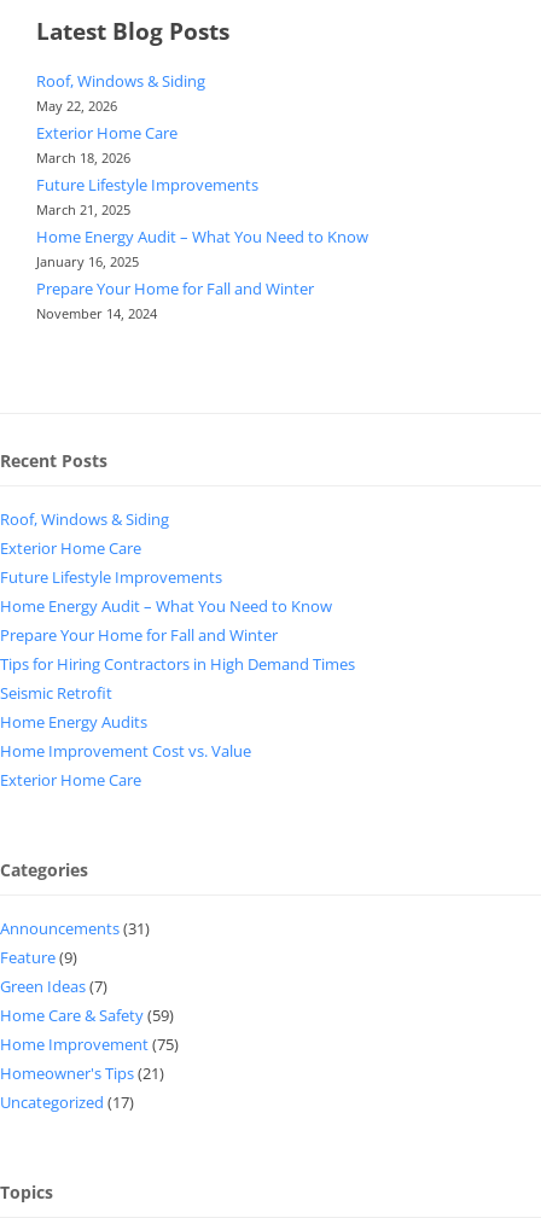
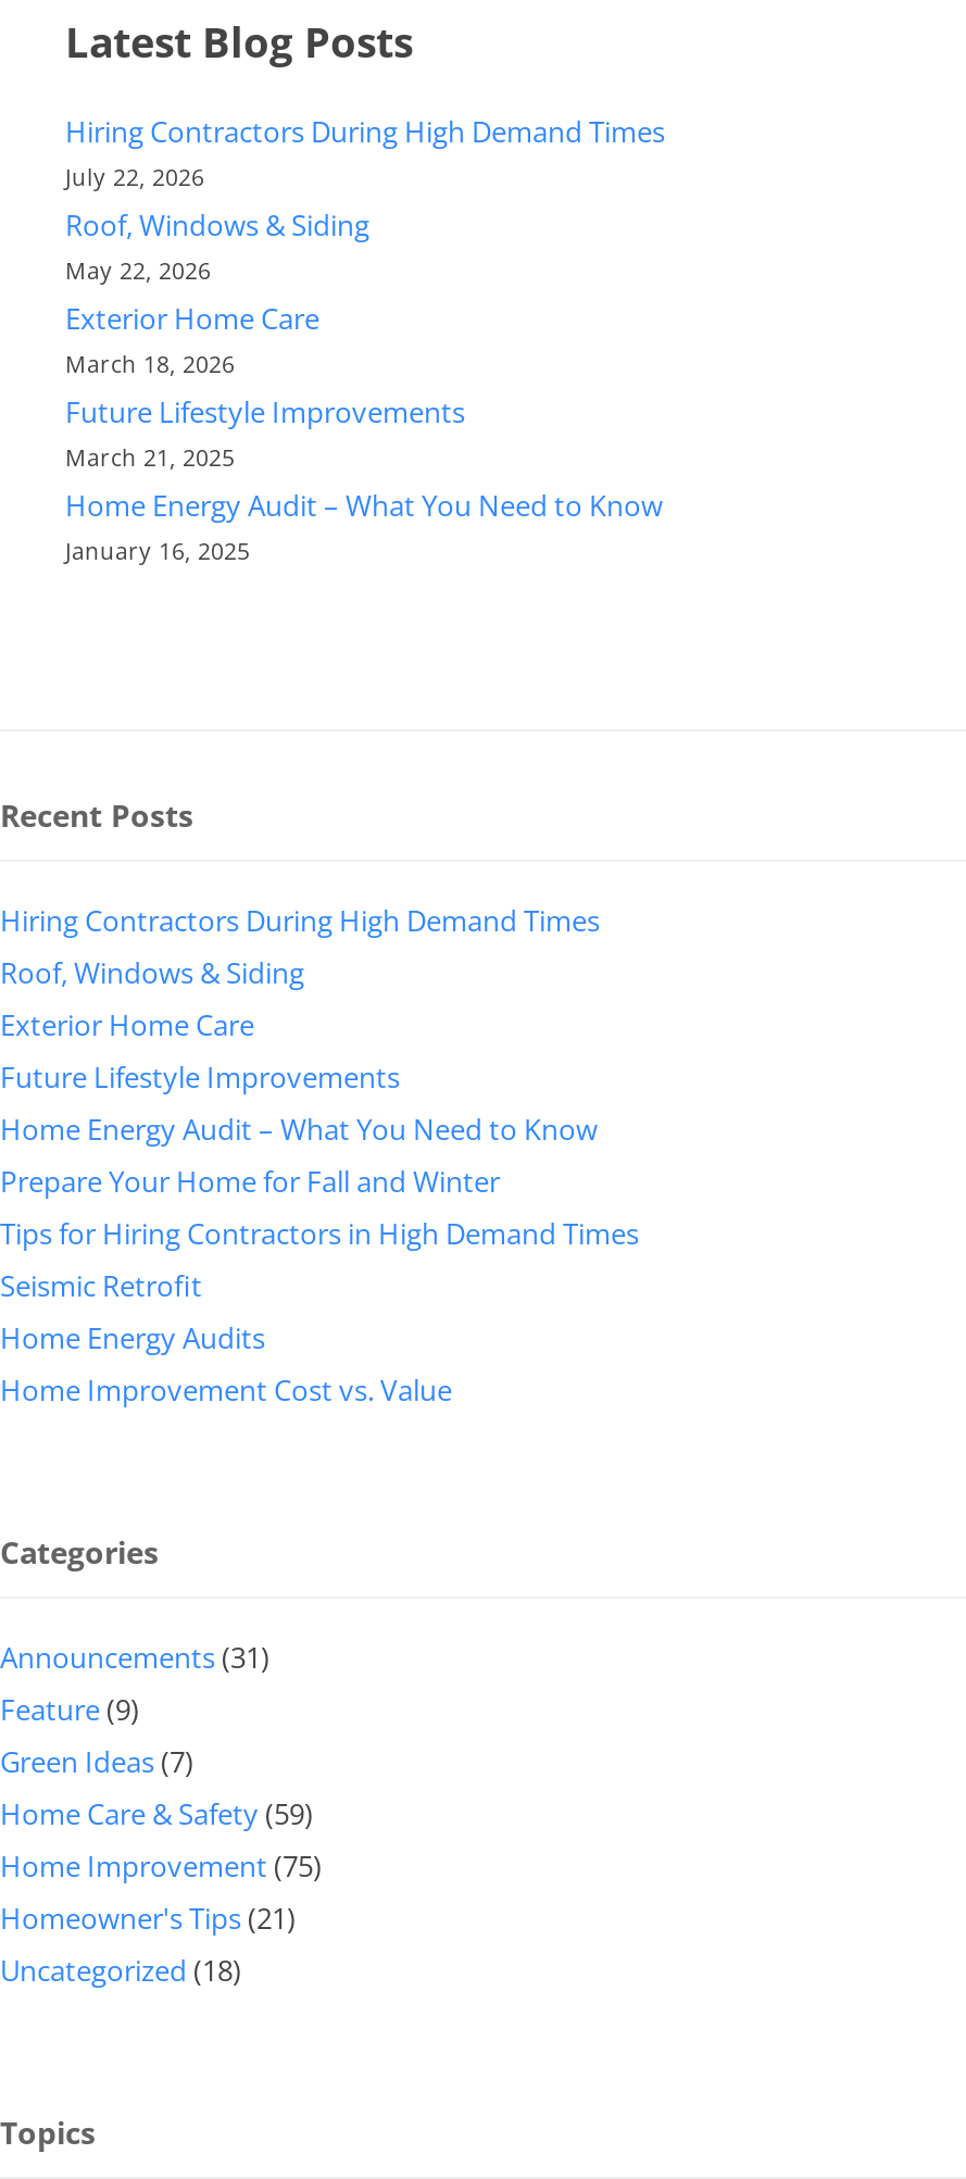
none -> [65,111,665,192] Hiring Contractors During High Demand Times | July 22, 2026
moved [36,70,368,270] -> [65,205,663,566]: Roof, Windows & Siding | May 22, 2026 | Exterior Home Care | March 18, 2026 | Future Lifestyle Improvements | March 21, 2025 | Home Energy Audit – What You Need to Know | January 16, 2025
[36,277,314,322] Prepare Your Home for Fall and Winter | November 14, 2024 -> none
none -> [0,900,600,939] Hiring Contractors During High Demand Times
moved [0,508,355,761] -> [0,952,639,1409]: Roof, Windows & Siding | Exterior Home Care | Future Lifestyle Improvements | ... | Home Energy Audits | Home Improvement Cost vs. Value
[0,769,141,790] Exterior Home Care -> none
[0,1091,134,1113] Uncategorized (17) -> [0,1950,241,1989] Uncategorized (18)

